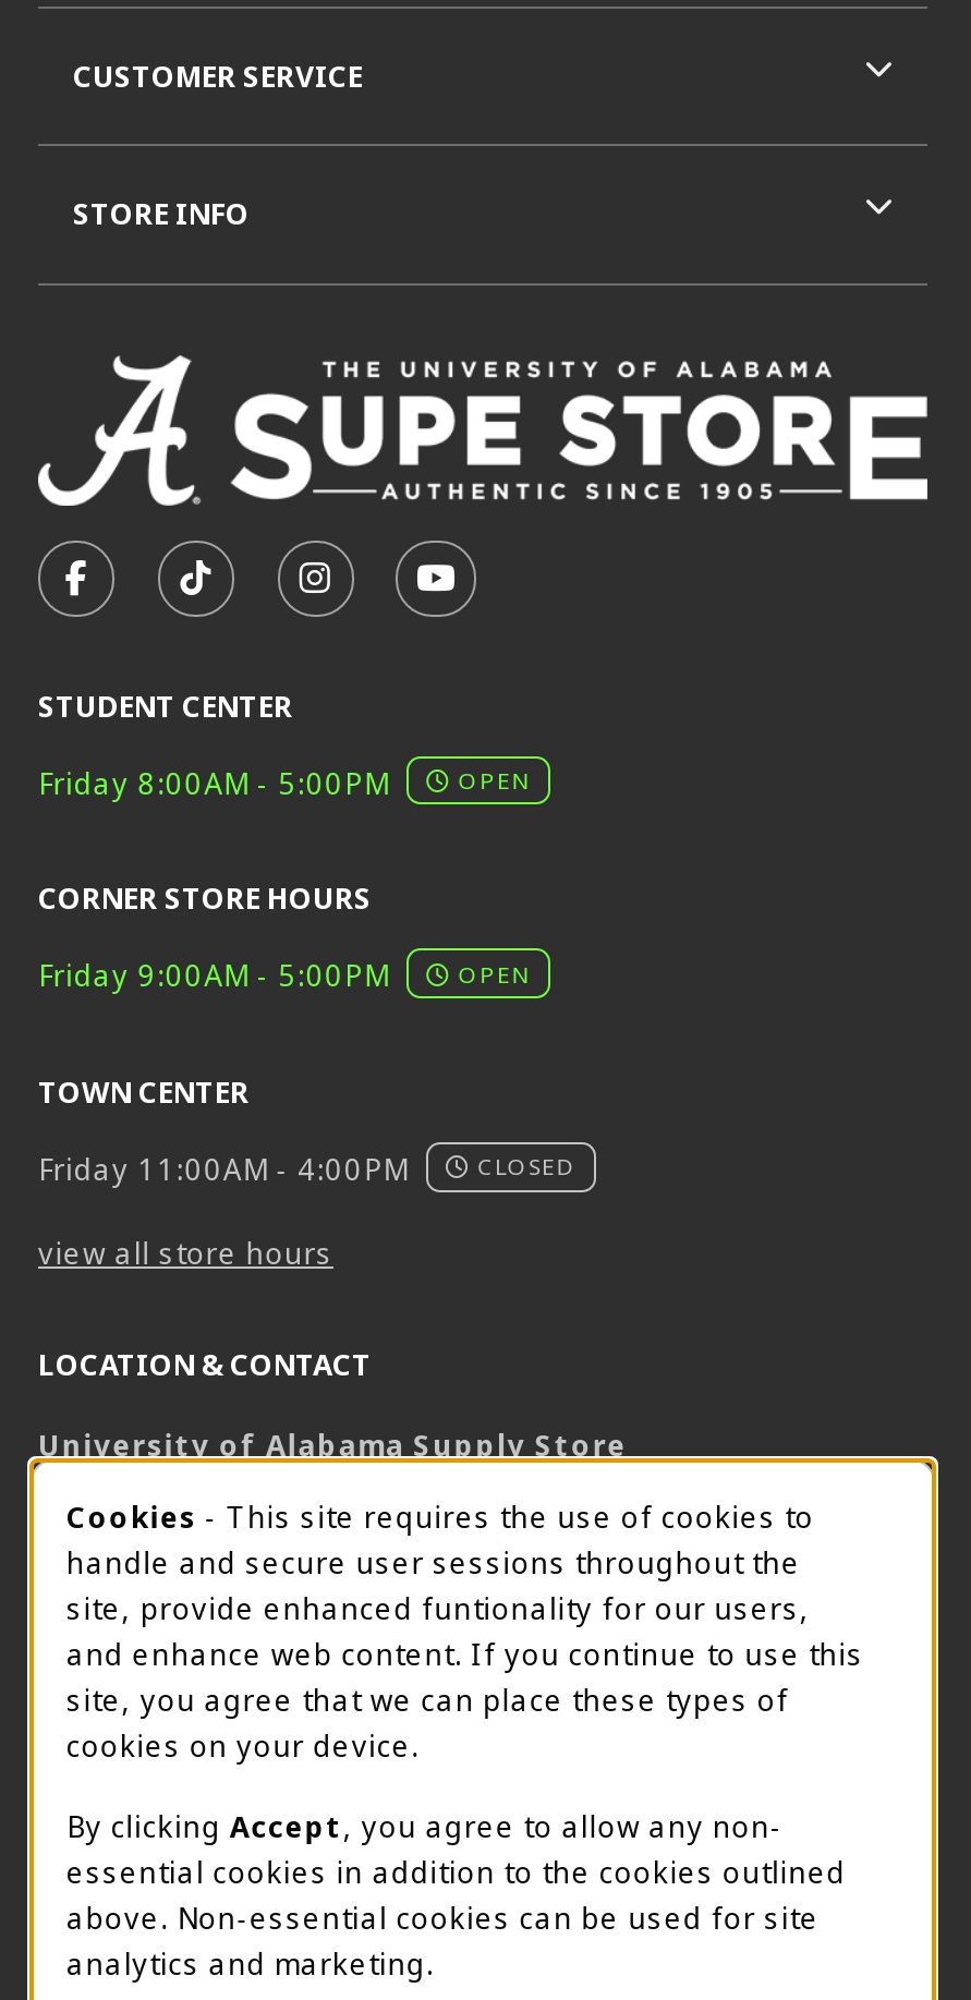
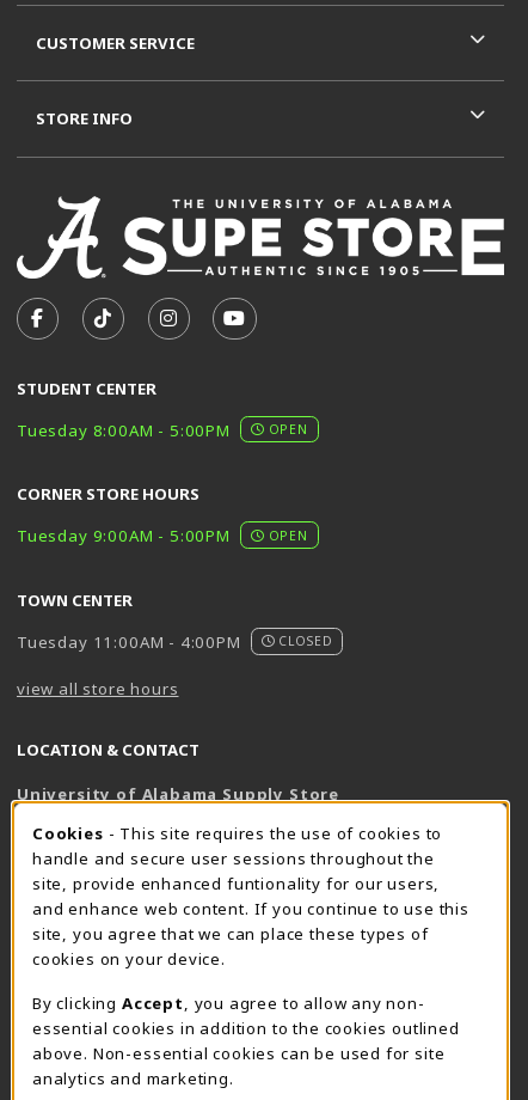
[38,763,531,802] Friday 8:00AM - 5:00PM OPEN -> [17,420,308,441] Tuesday 8:00AM - 5:00PM OPEN
[38,956,531,995] Friday 9:00AM - 5:00PM OPEN -> [17,525,308,547] Tuesday 9:00AM - 5:00PM OPEN
[38,1149,576,1188] Friday 11:00AM - 4:00PM CLOSED -> [17,632,333,653] Tuesday 11:00AM - 4:00PM CLOSED

